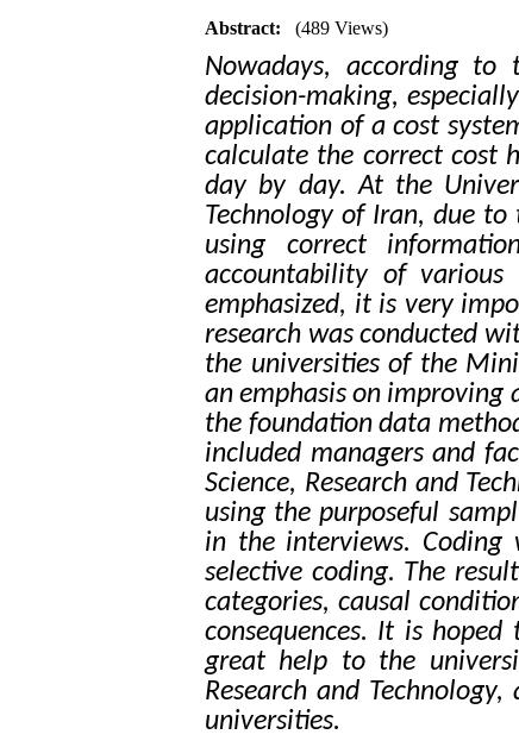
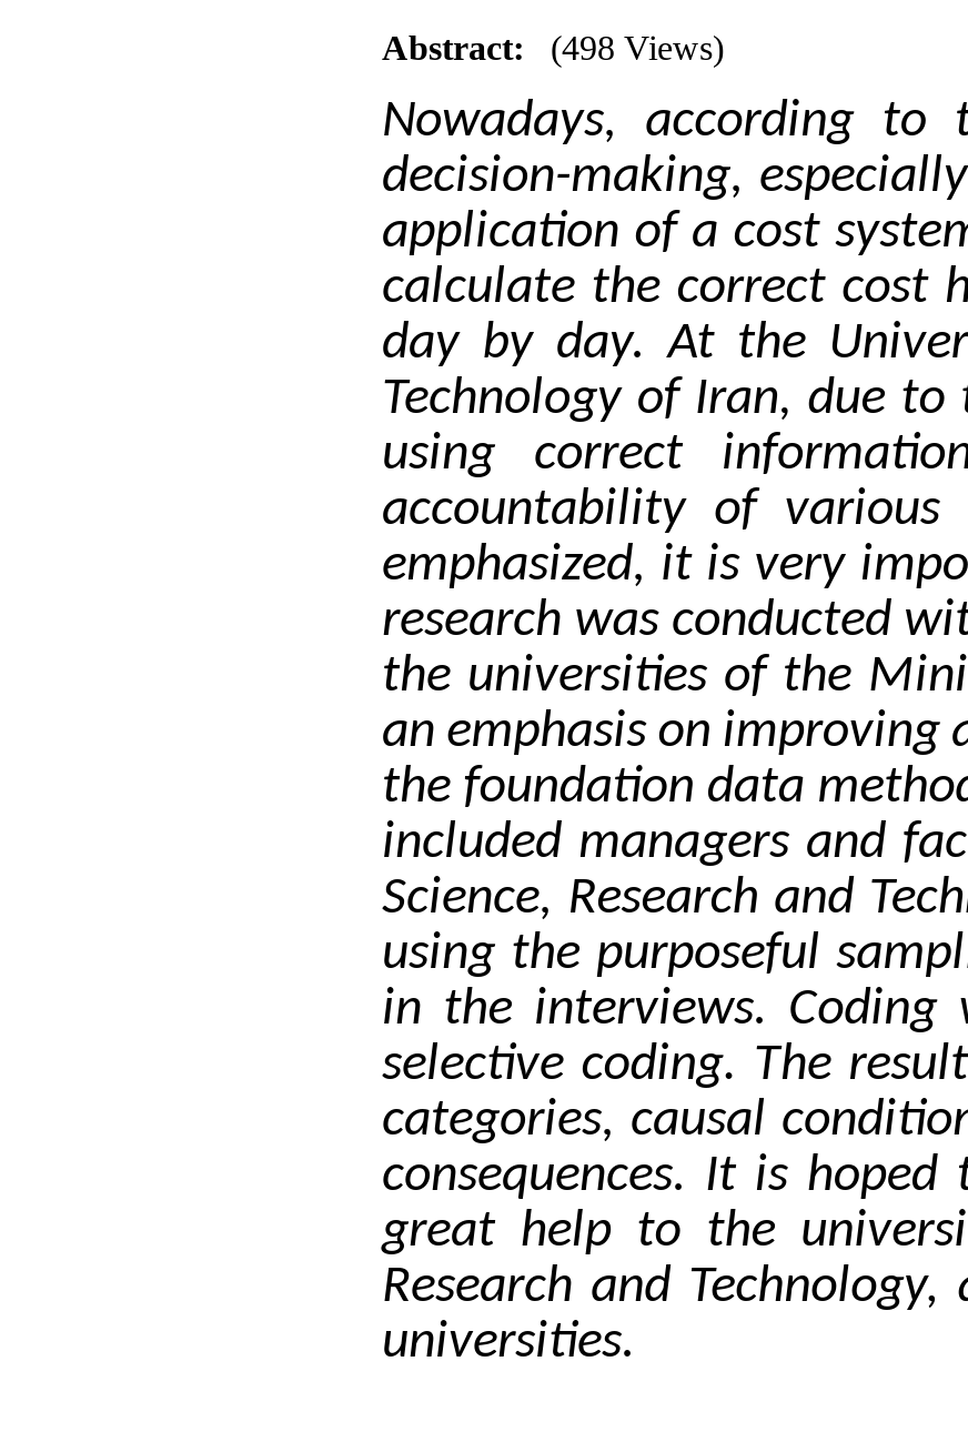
[205,18,388,38] Abstract: (489 Views) -> [382,29,724,67] Abstract: (498 Views)

